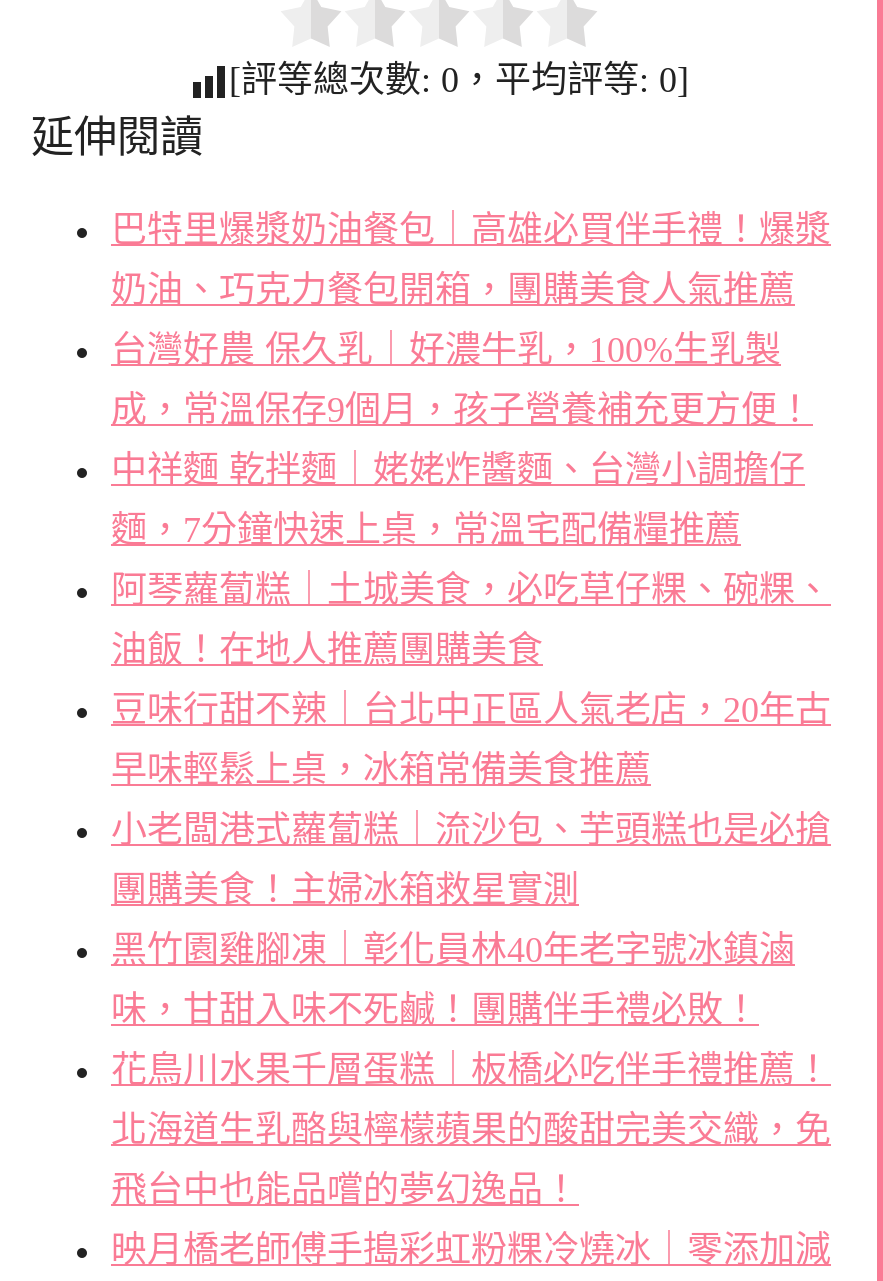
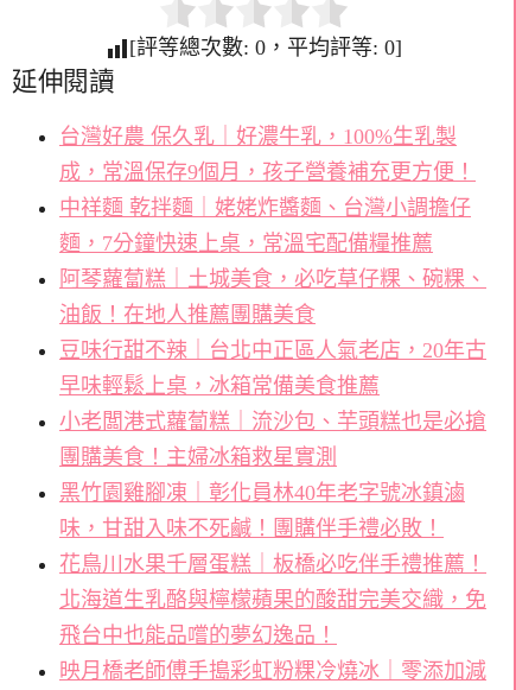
[111,211,831,311] 巴特里爆漿奶油餐包｜高雄必買伴手禮！爆漿 | 奶油、巧克力餐包開箱，團購美食人氣推薦 -> none

